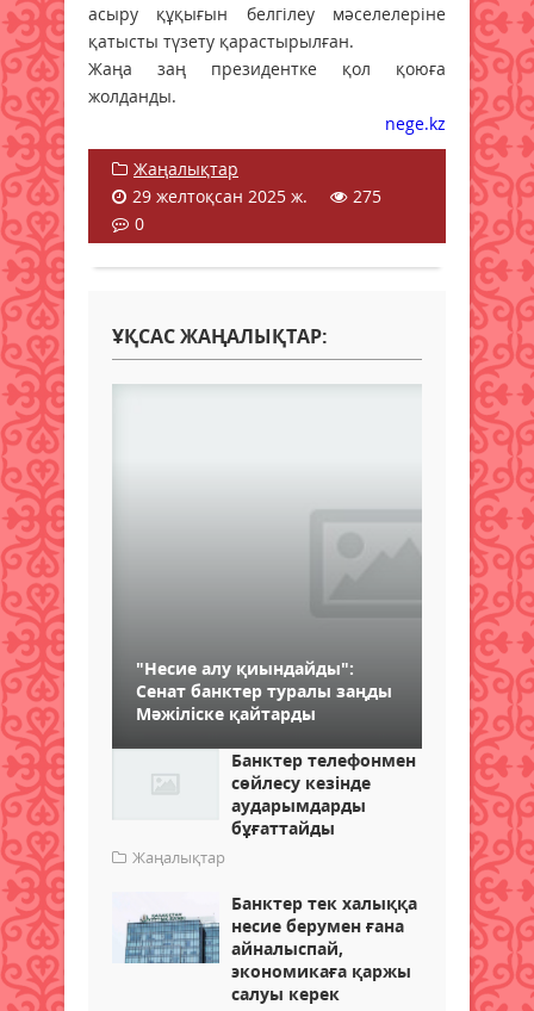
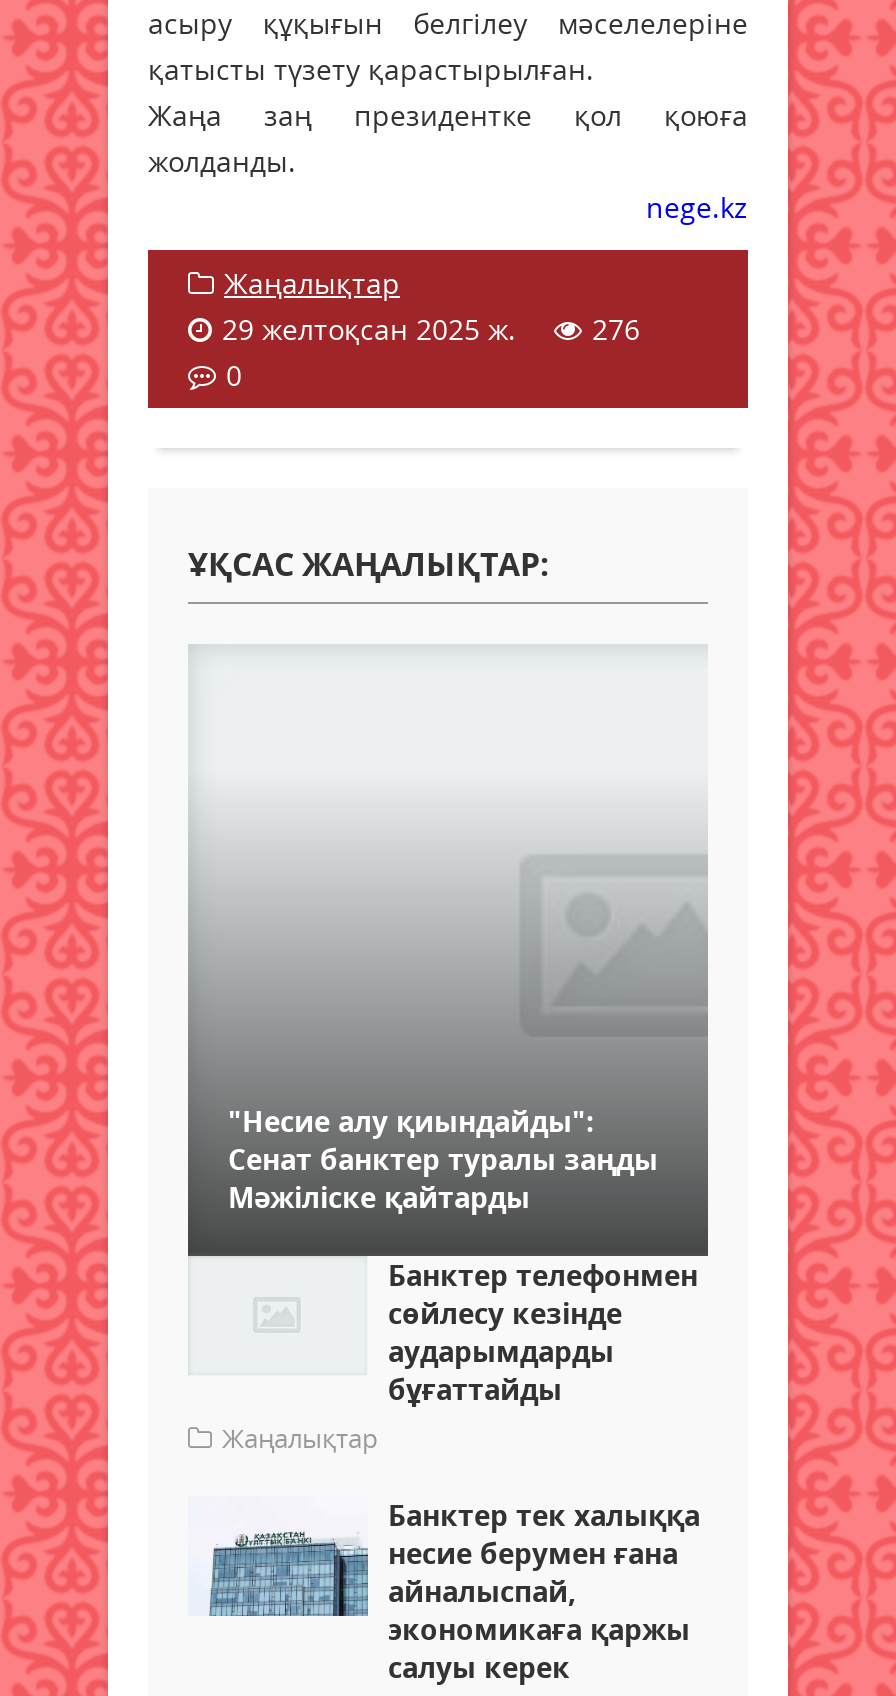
[132,185,381,208] 29 желтоқсан 2025 ж. 275 -> [222,311,640,349] 29 желтоқсан 2025 ж. 276

